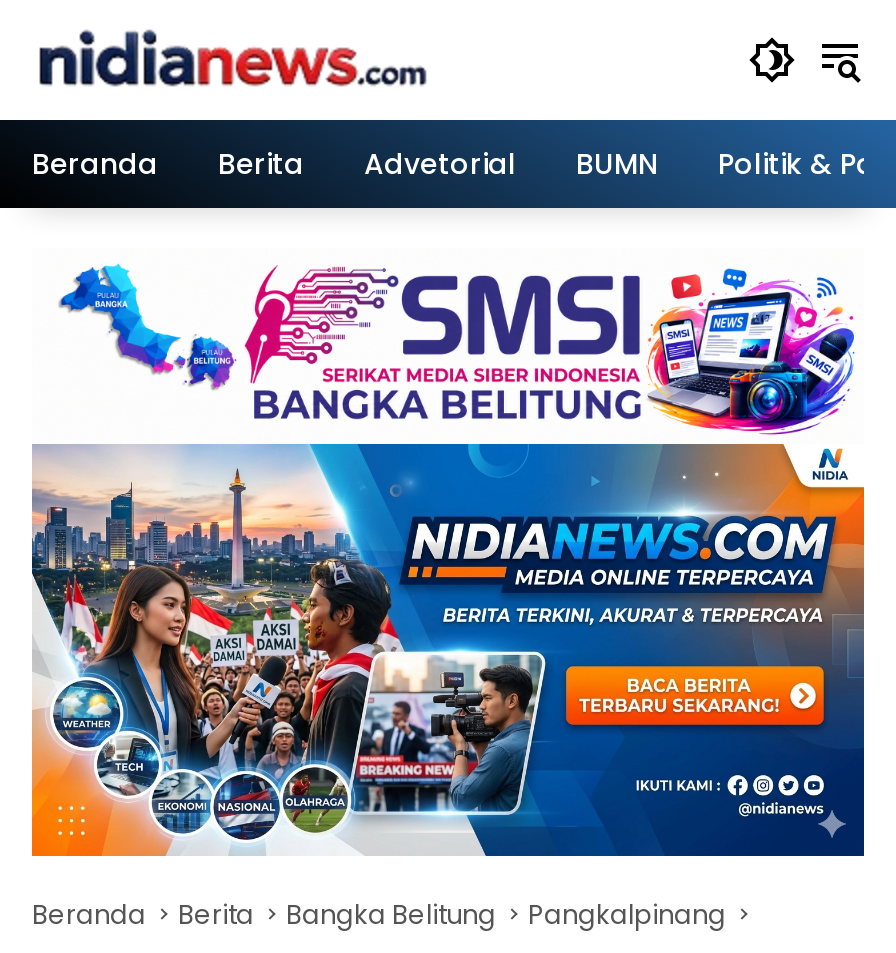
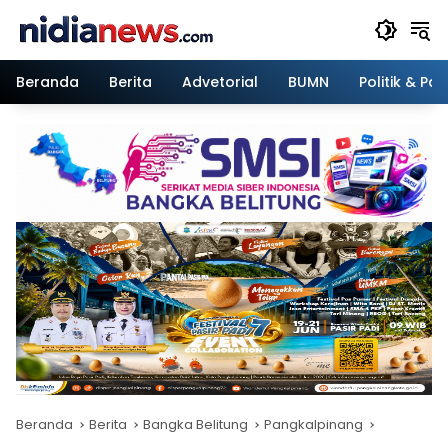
[30,442,866,858] [image] -> [15,221,433,396] [image]

